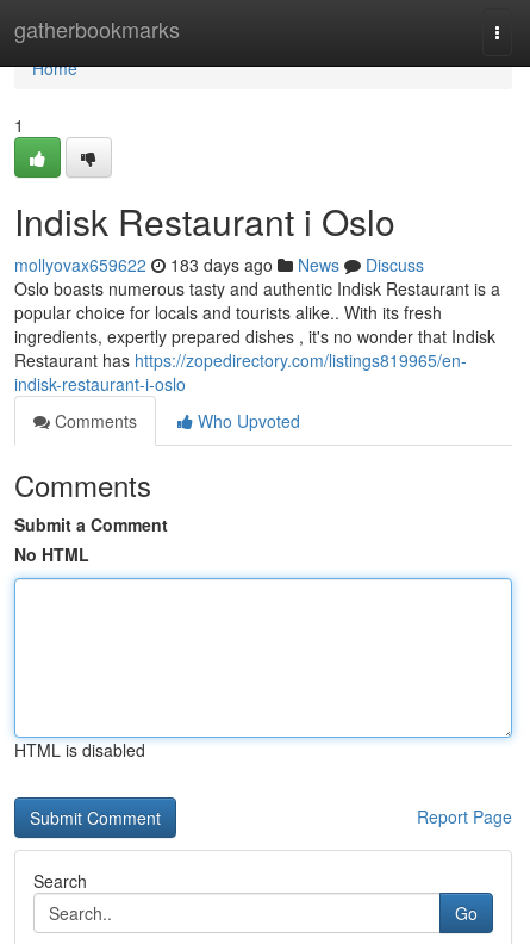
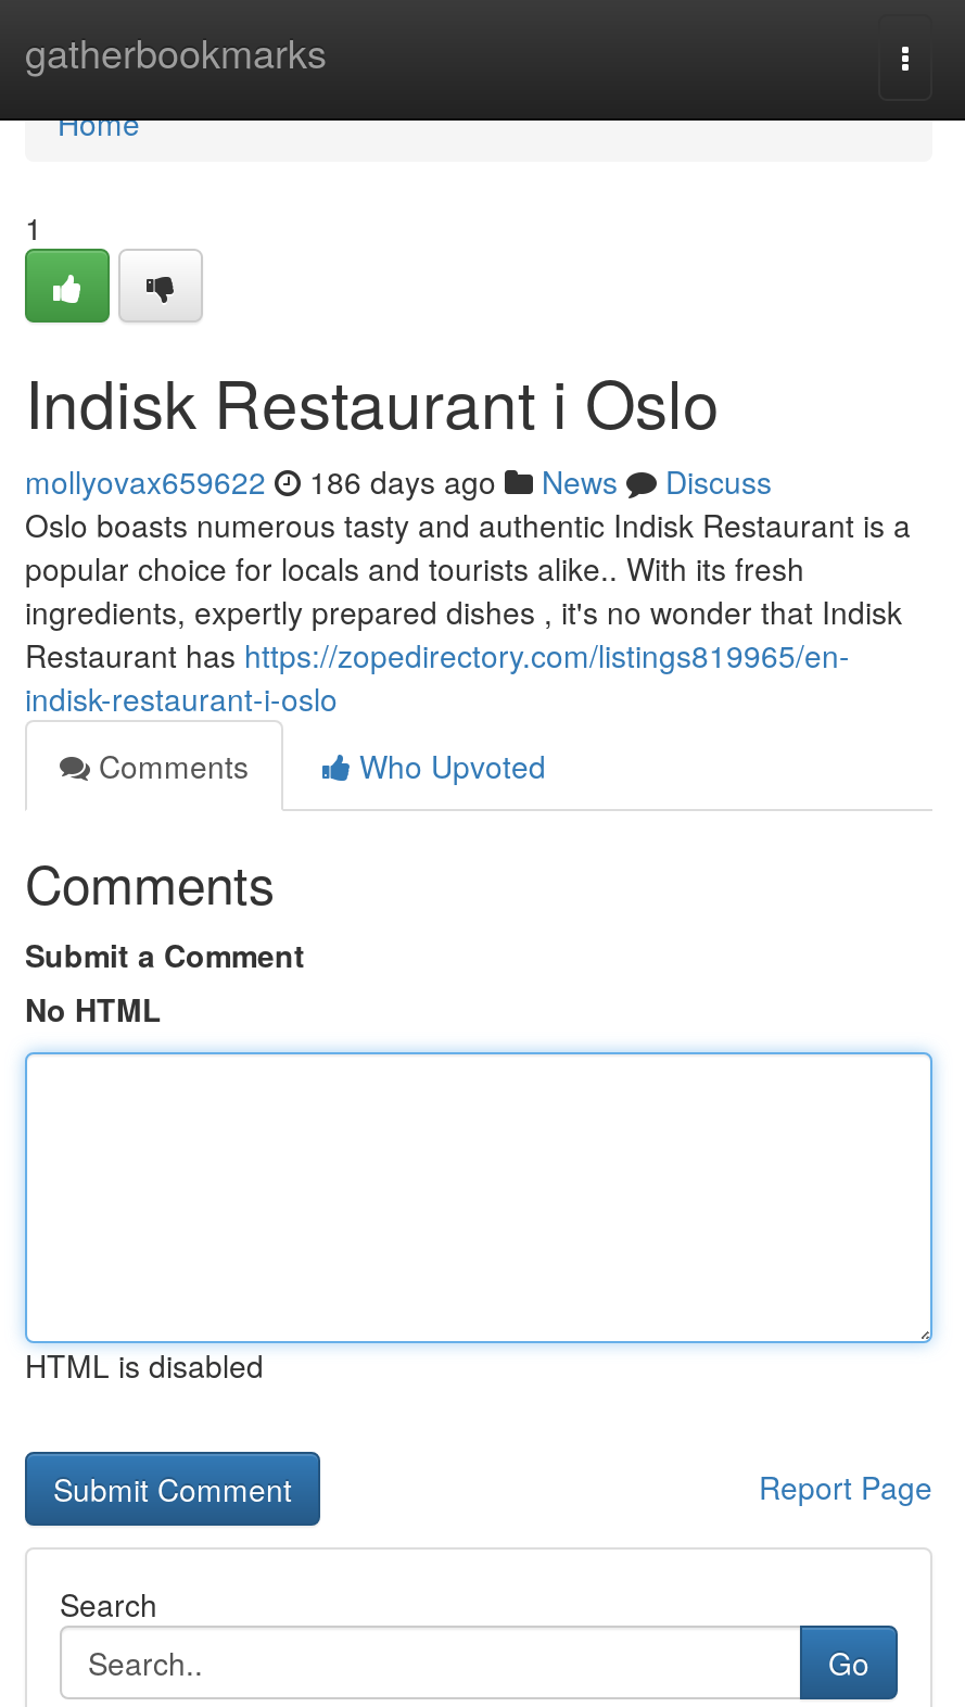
[14,253,424,277] mollyovax659622 183 days ago News Discuss -> [25,459,772,503] mollyovax659622 186 days ago News Discuss

